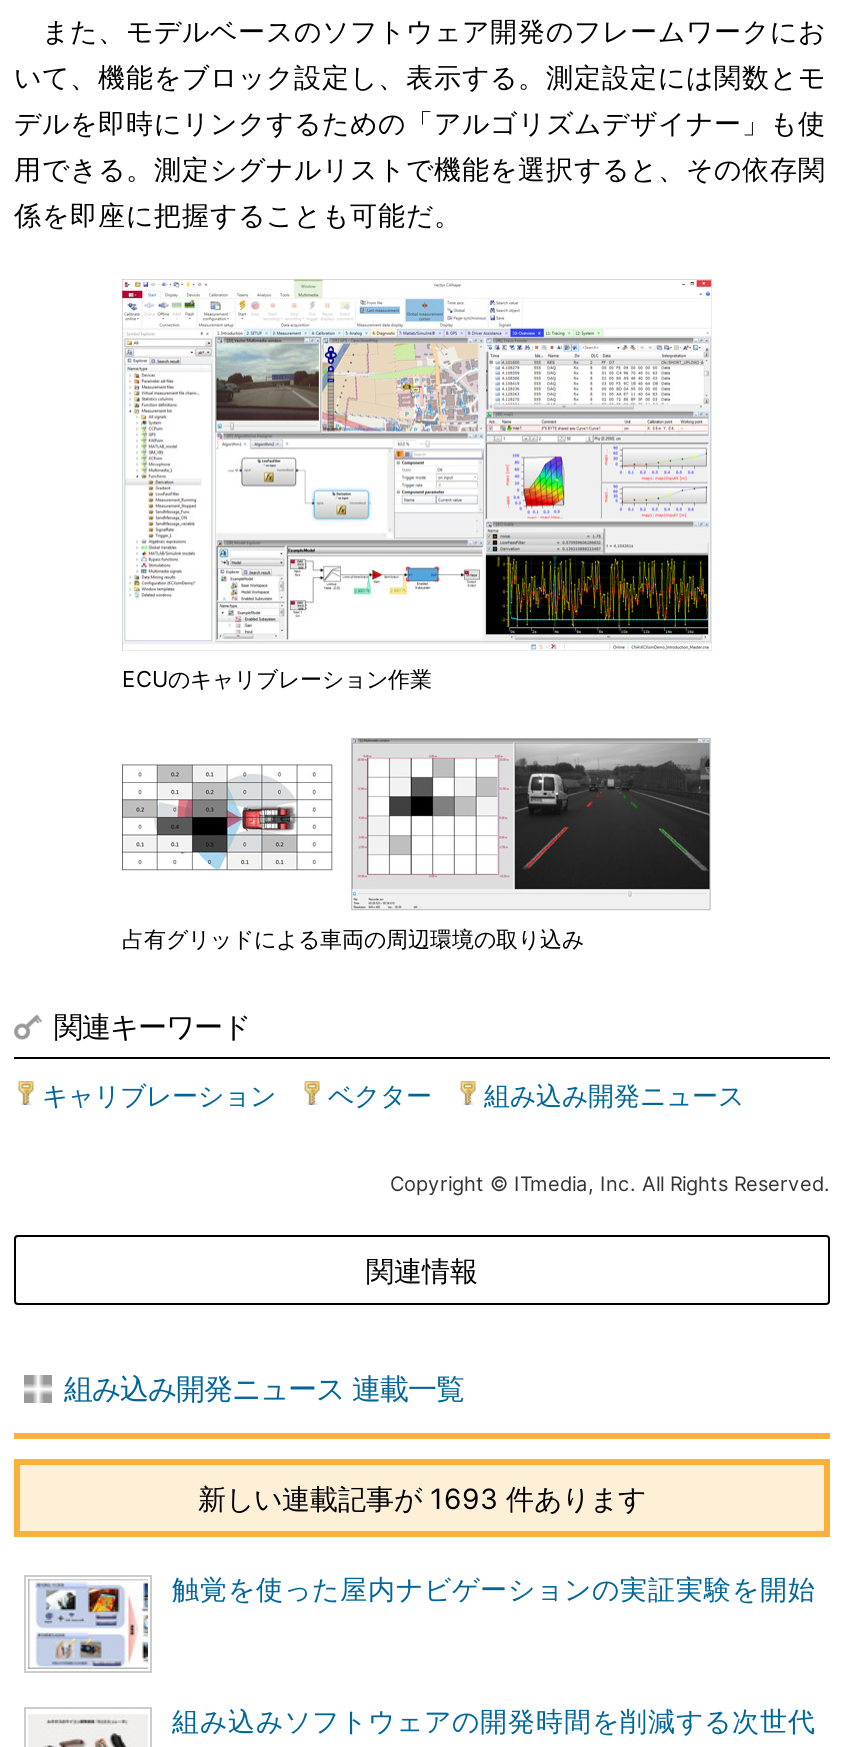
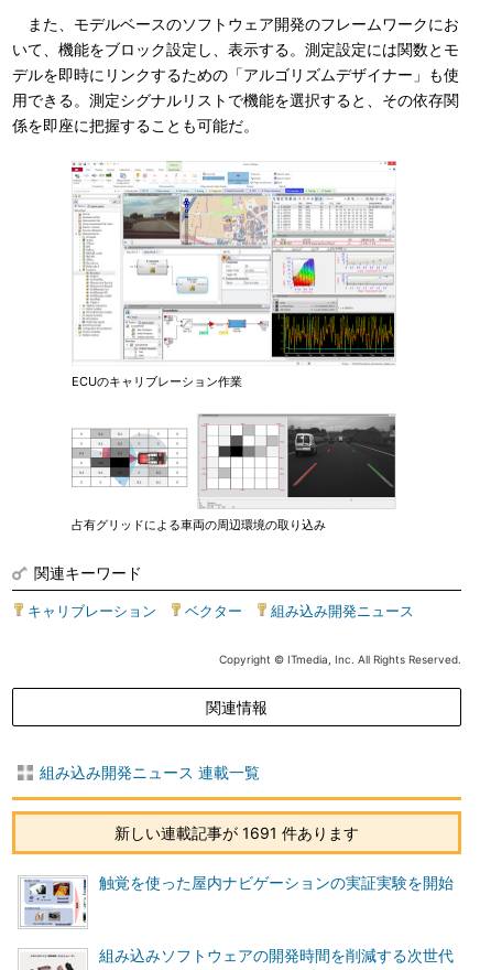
[198,1481,646,1515] 新しい連載記事が 1693 件あります -> [114,823,359,842] 新しい連載記事が 1691 件あります

